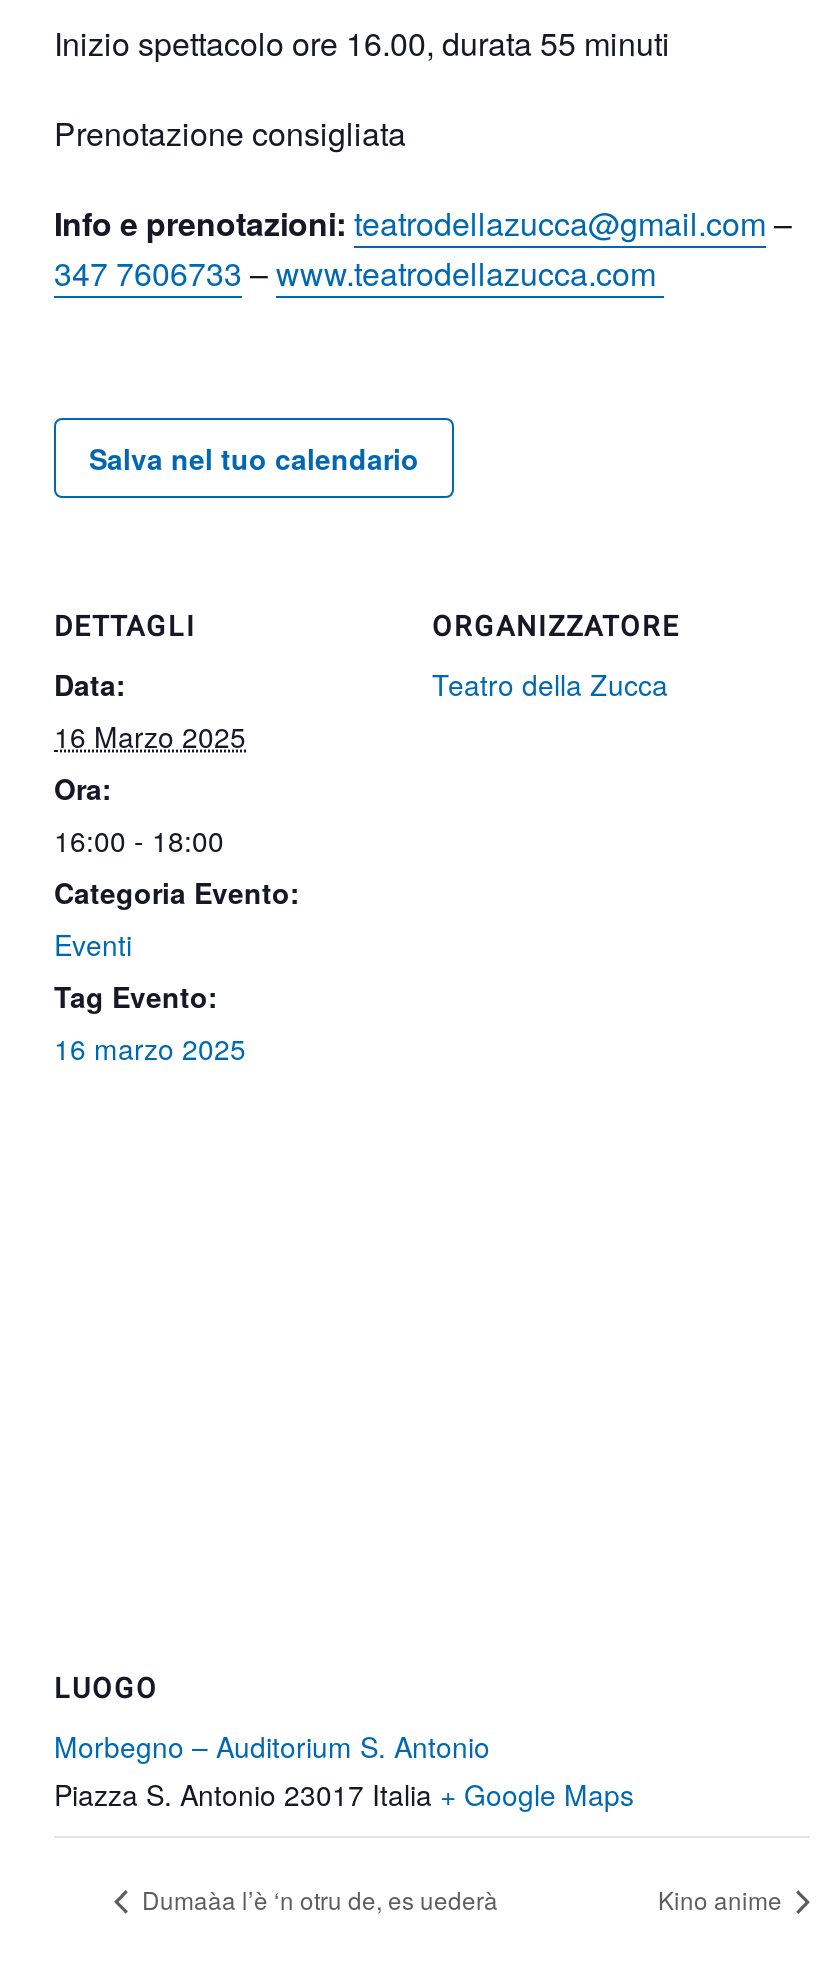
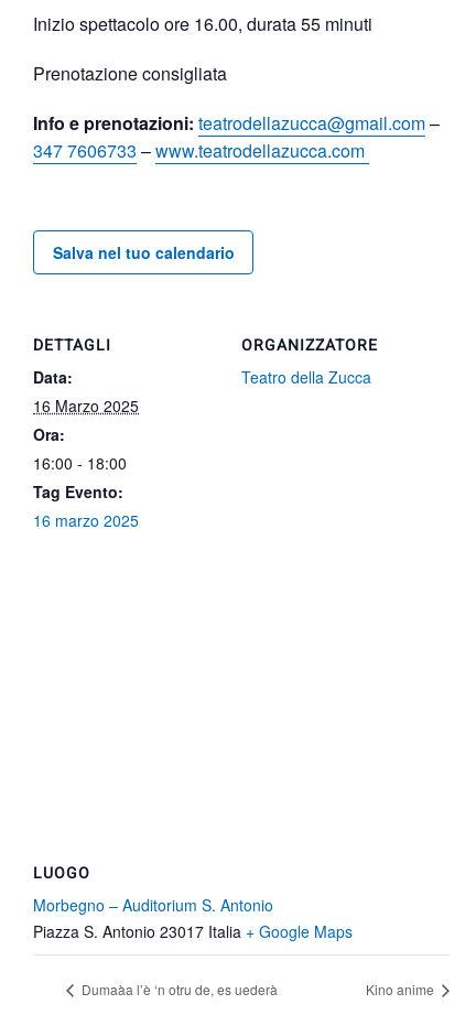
[54,872,300,964] Categoria Evento: | Eventi -> none

